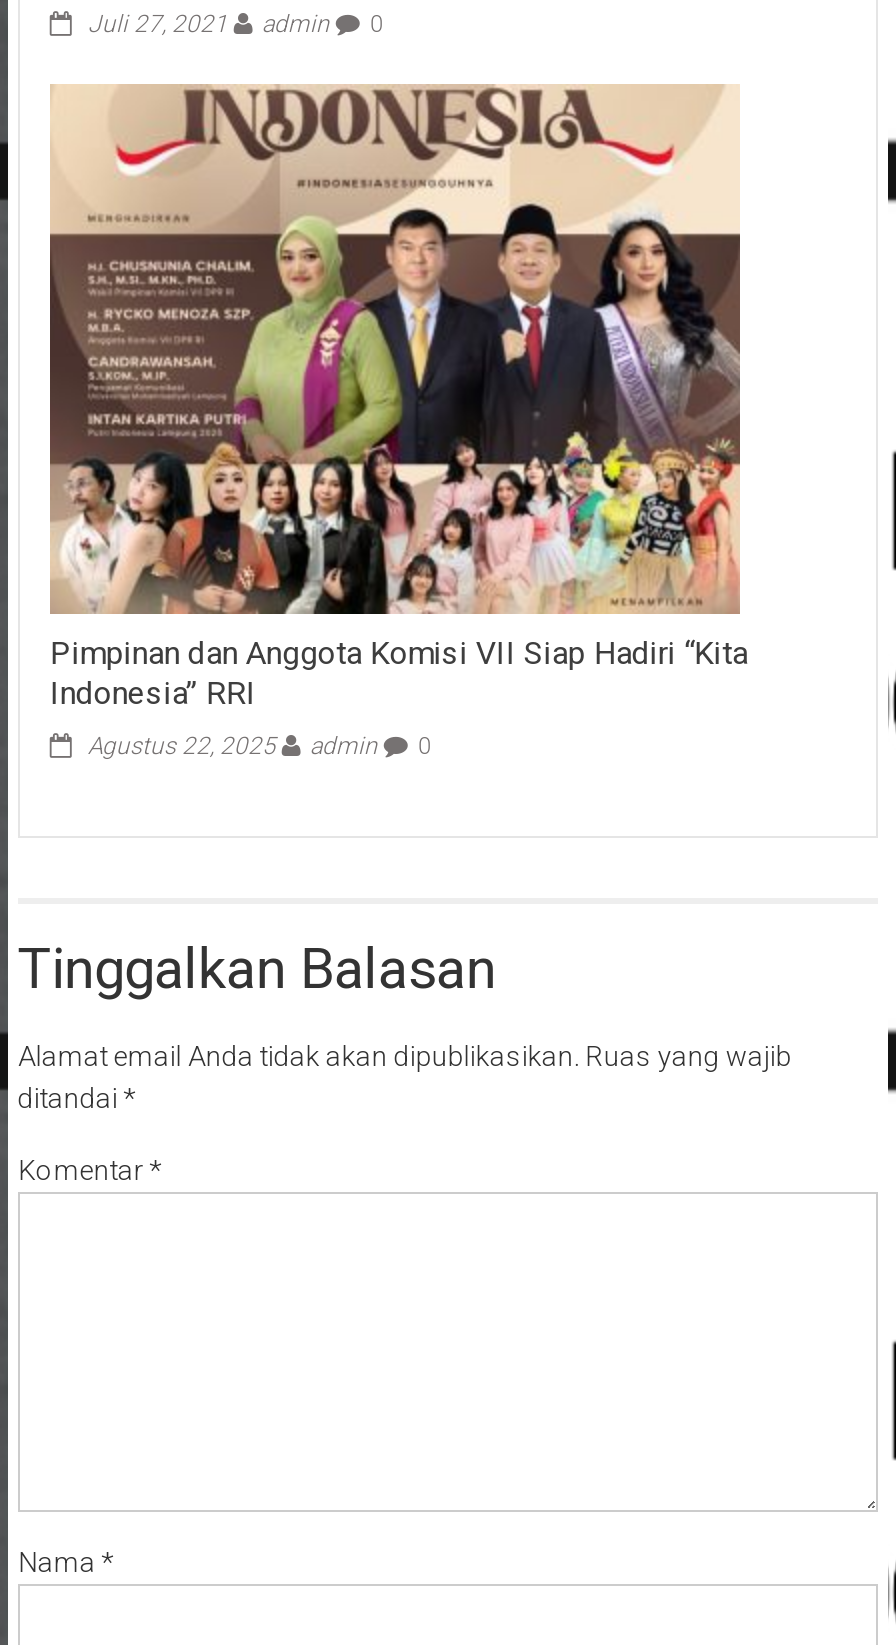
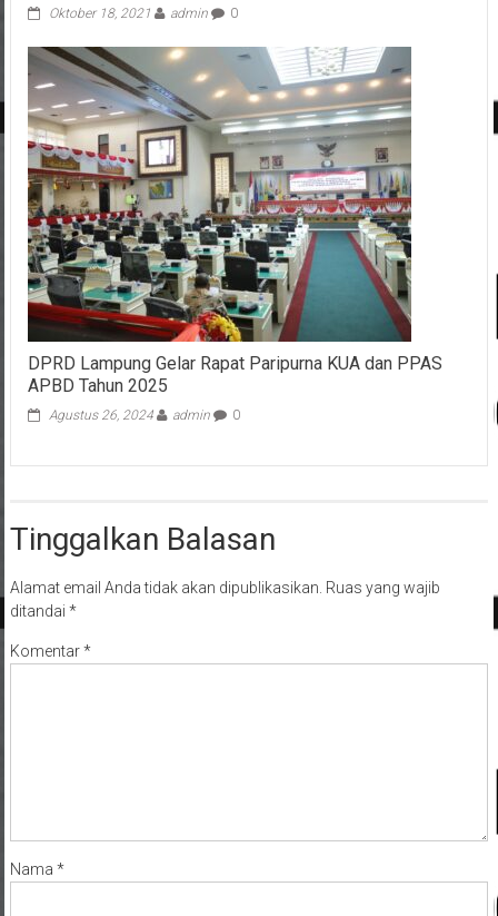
[88,10,384,38] Juli 27, 2021 admin 0 -> [49,6,238,21] Oktober 18, 2021 admin 0
[48,84,748,712] [image] | Pimpinan dan Anggota Komisi VII Siap Hadiri “Kita | Indonesia” RRI -> [27,46,442,396] [image] | DPRD Lampung Gelar Rapat Paripurna KUA dan PPAS | APBD Tahun 2025
[88,732,432,760] Agustus 22, 2025 admin 0 -> [49,408,240,423] Agustus 26, 2024 admin 0

